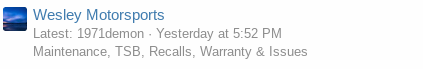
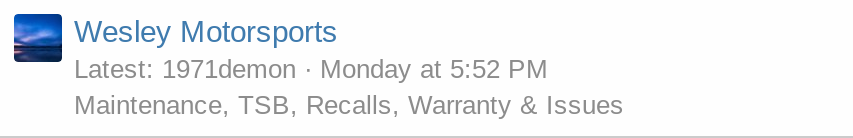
[156,26,282,41] Yesterday at 5:52 PM -> [320,53,548,83] Monday at 5:52 PM

